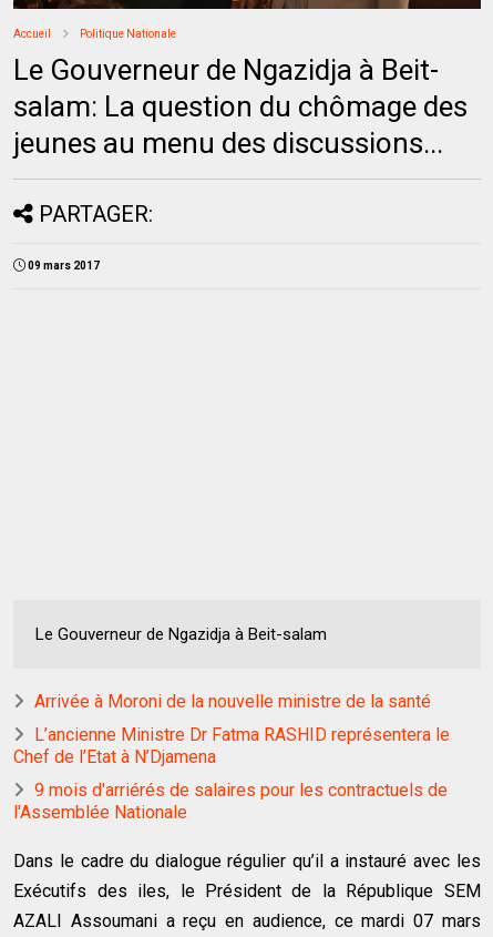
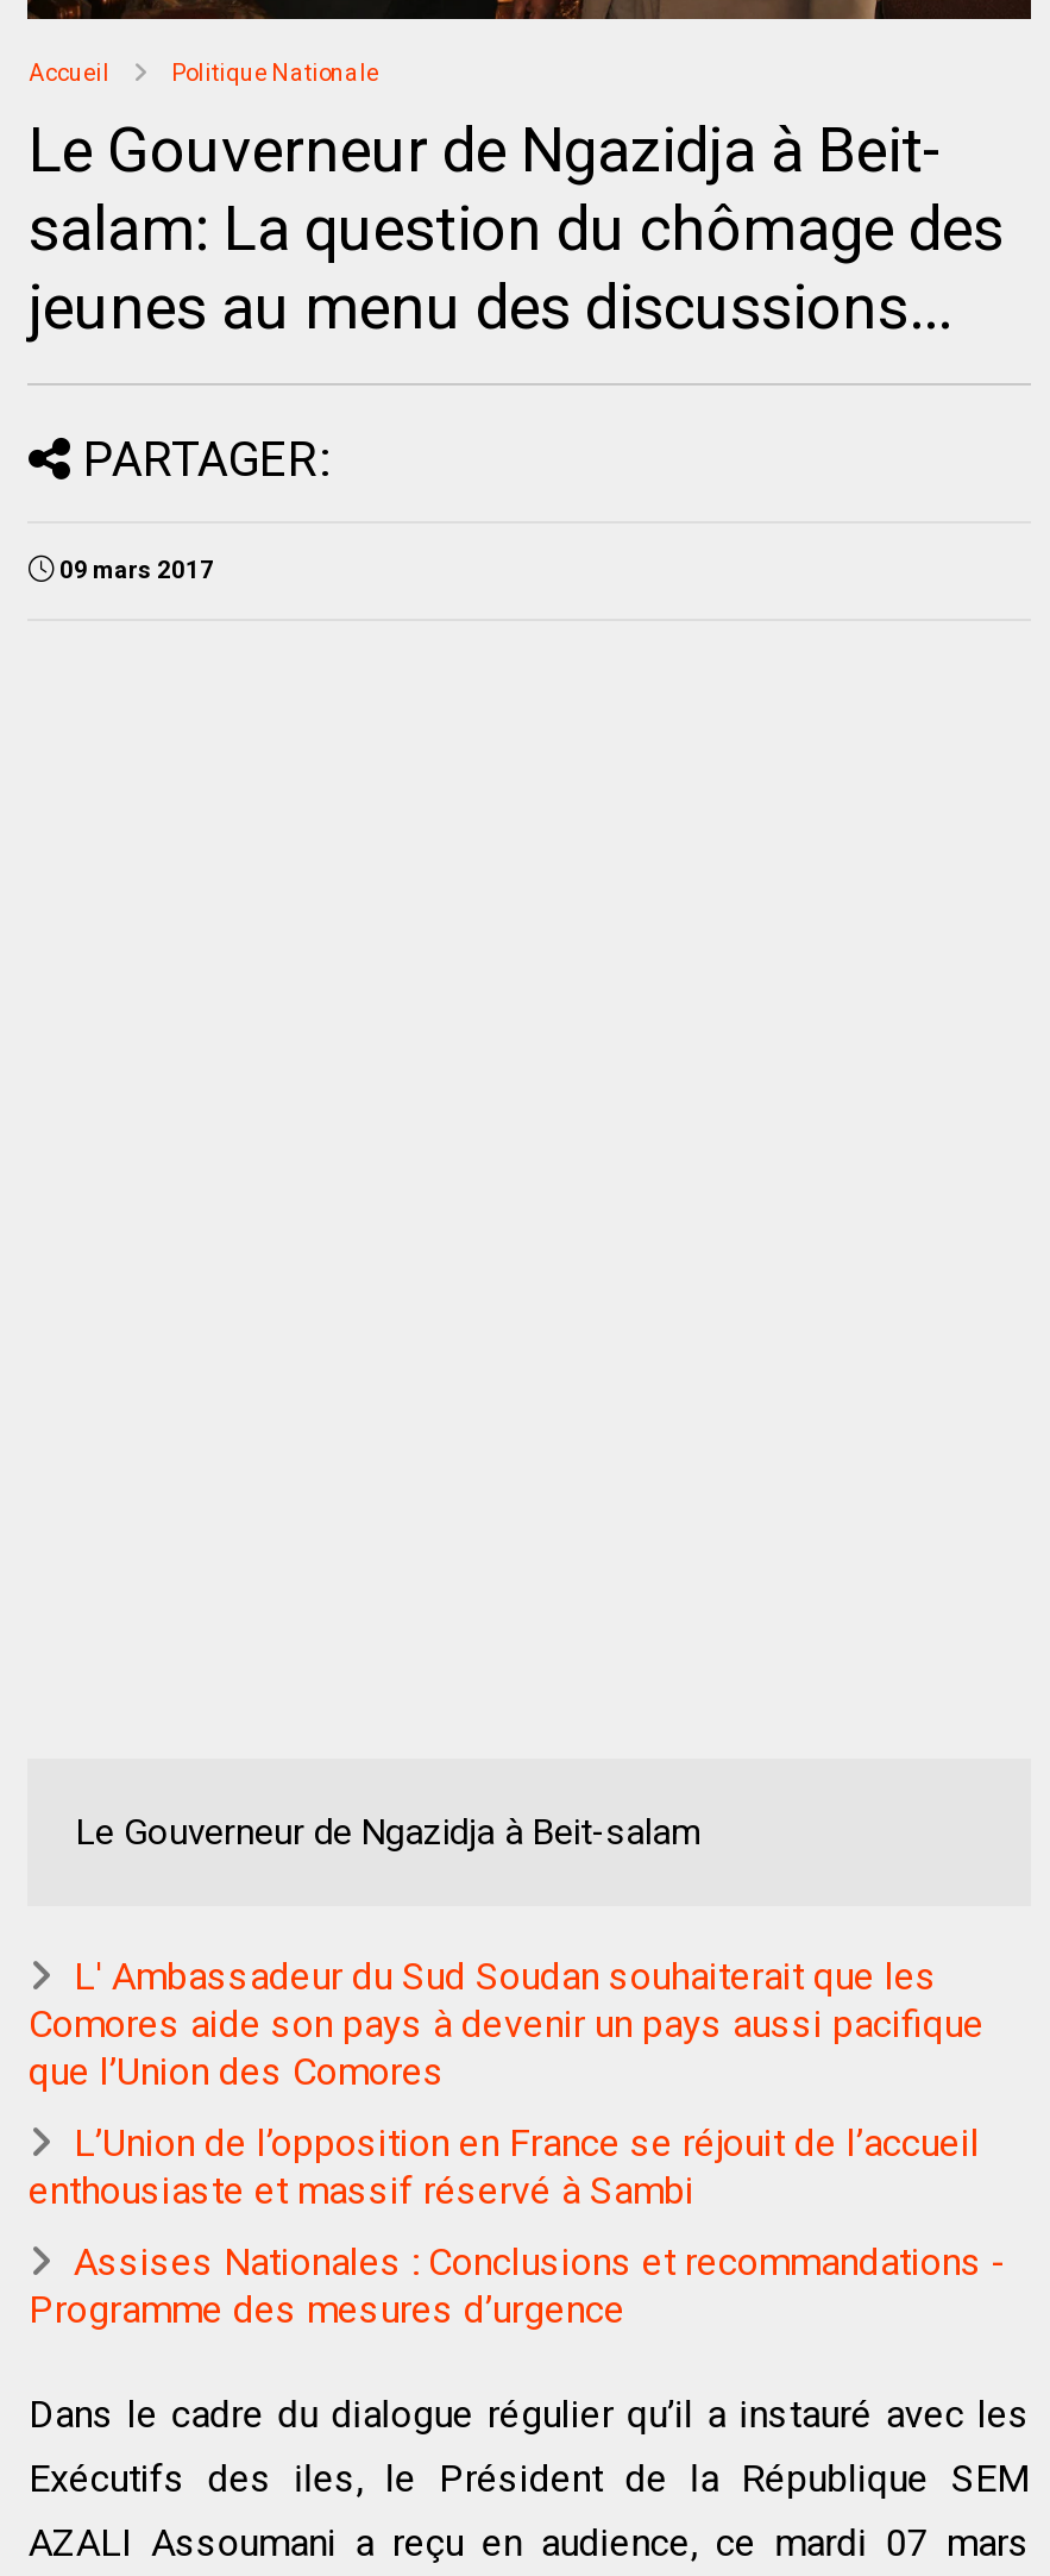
[35,691,431,712] Arrivée à Moroni de la nouvelle ministre de la santé -> [28,1953,984,2094] L' Ambassadeur du Sud Soudan souhaiterait que les | Comores aide son pays à devenir un pays aussi pacifique | que l’Union des Comores
[14,724,450,767] L’ancienne Ministre Dr Fatma RASHID représentera le | Chef de l’Etat à N’Djamena -> [28,2120,980,2213] L’Union de l’opposition en France se réjouit de l’accueil | enthousiaste et massif réservé à Sambi
[14,779,448,823] 9 mois d'arriérés de salaires pour les contractuels de | l'Assemblée Nationale -> [28,2239,1006,2332] Assises Nationales : Conclusions et recommandations - | Programme des mesures d’urgence

